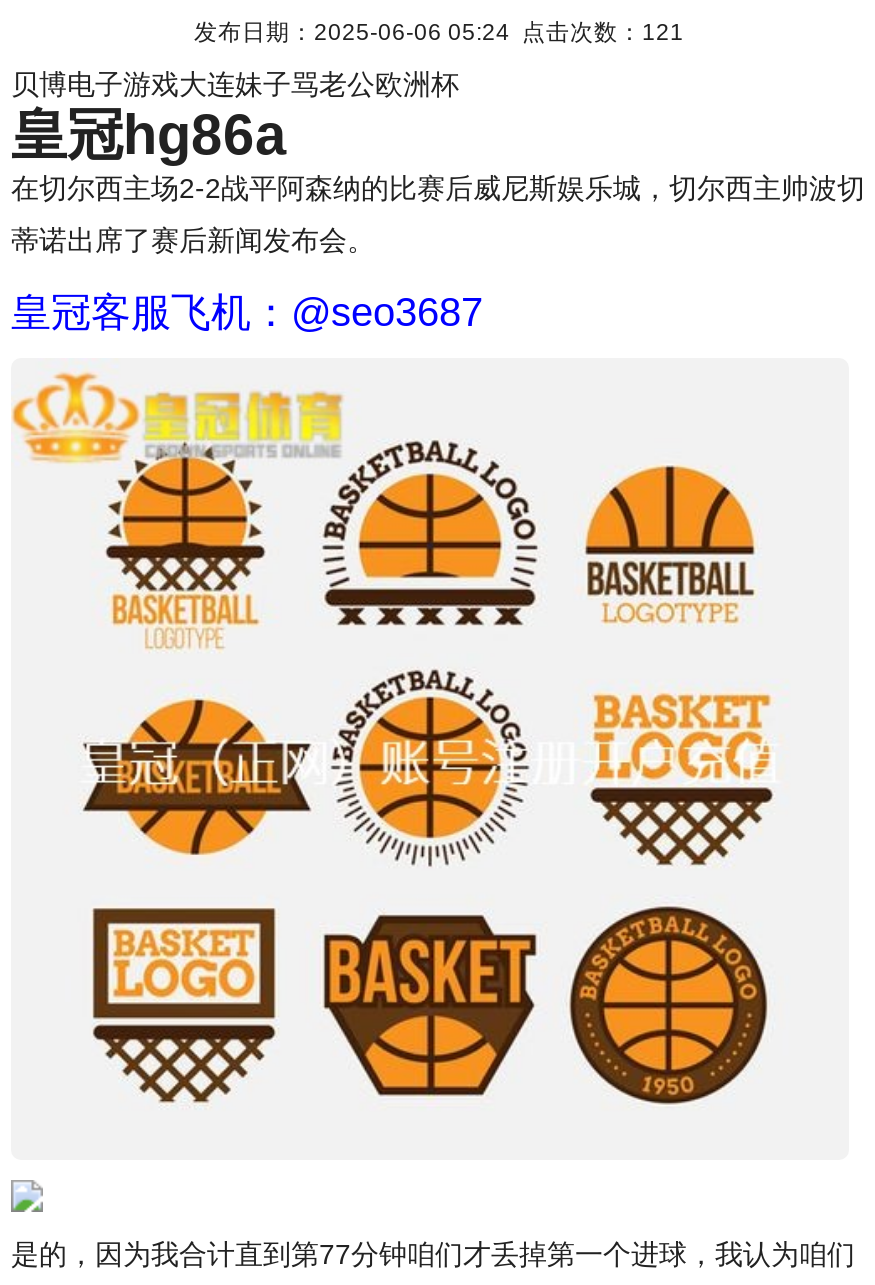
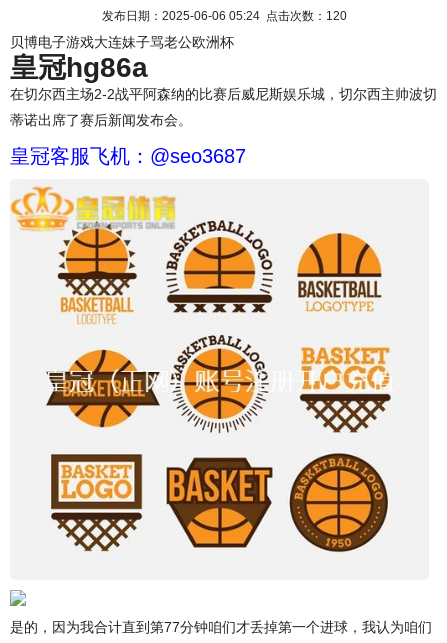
[194,18,684,44] 发布日期：2025-06-06 05:24 点击次数：121 -> [101,9,346,22] 发布日期：2025-06-06 05:24 点击次数：120

